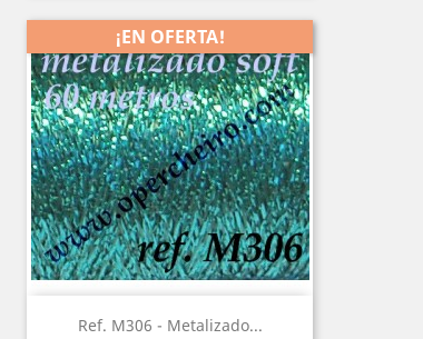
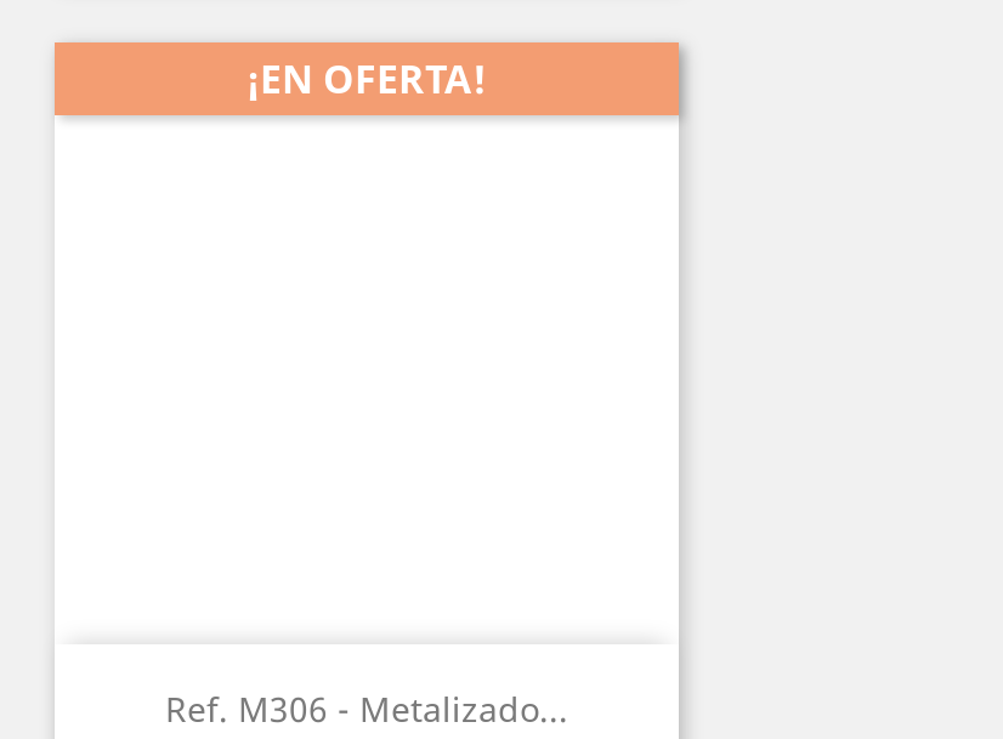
[30,52,311,281] [image] -> none

